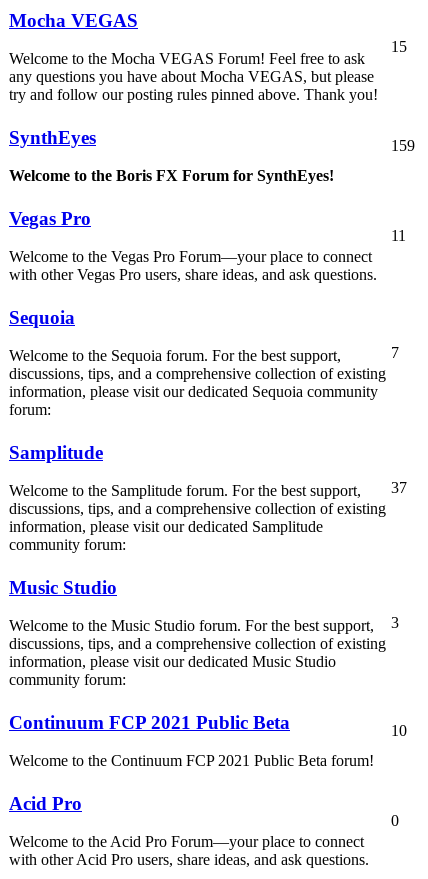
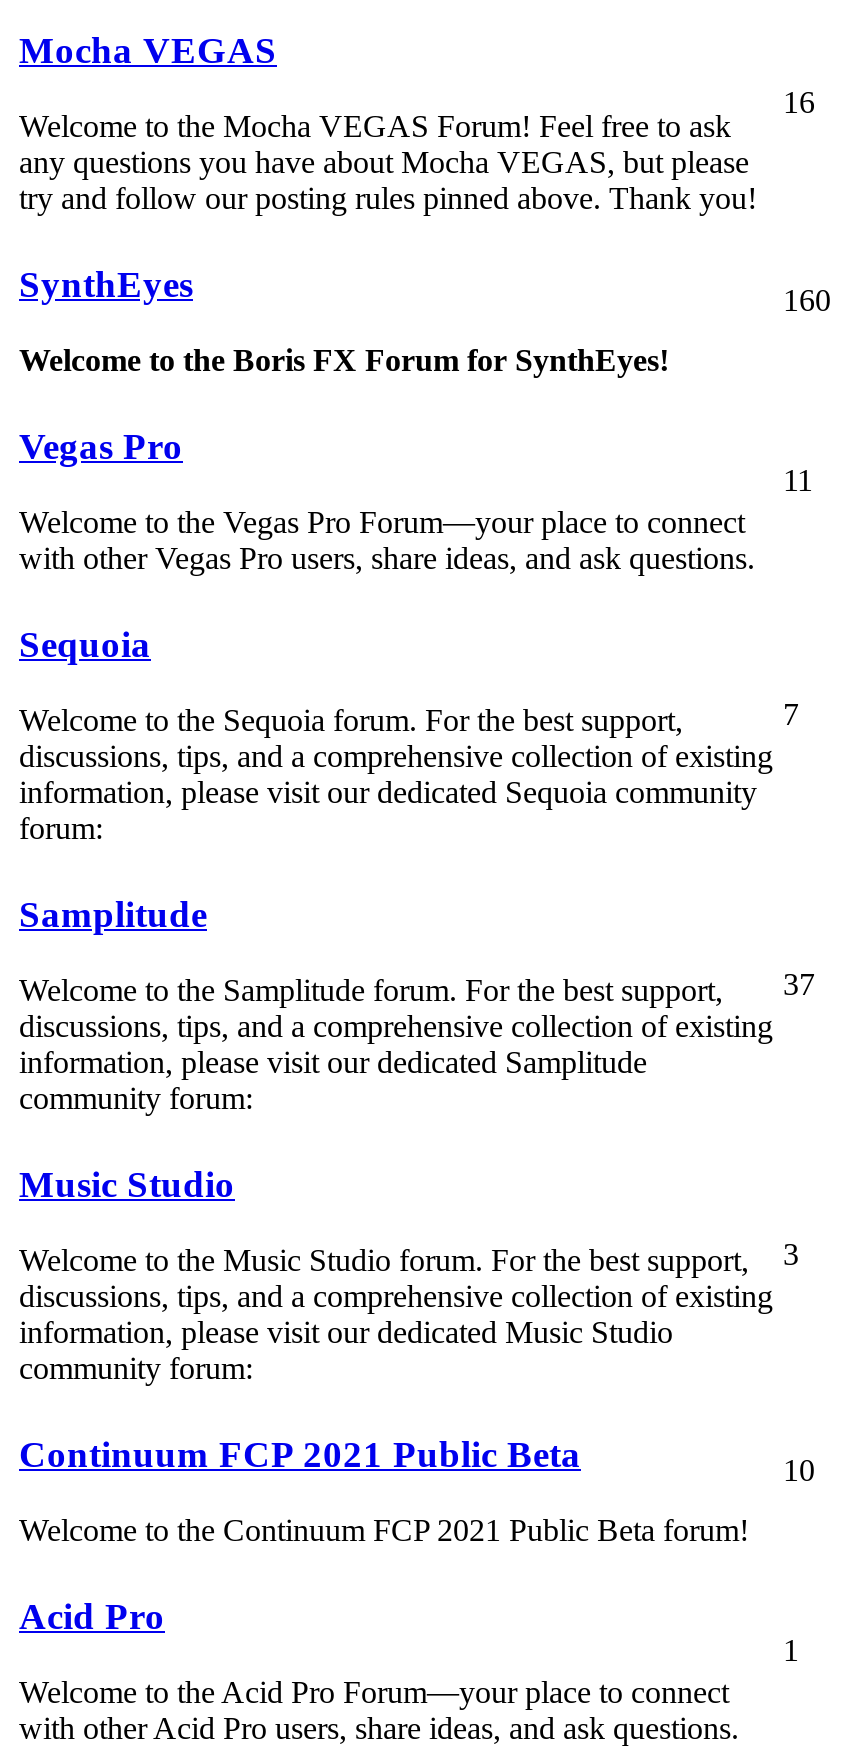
[391,38,407,55] 15 -> [783,85,815,119] 16
[391,137,415,154] 159 -> [783,283,831,317] 160
[391,812,399,829] 0 -> [783,1633,799,1667] 1

